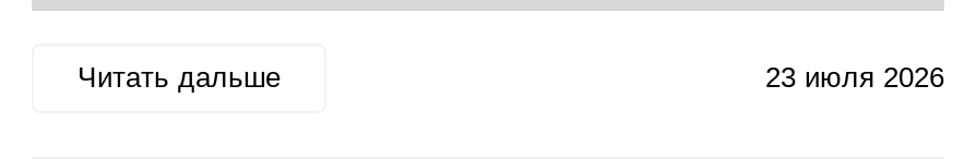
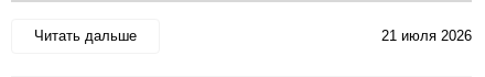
[765,61,944,94] 23 июля 2026 -> [381,28,472,44] 21 июля 2026

